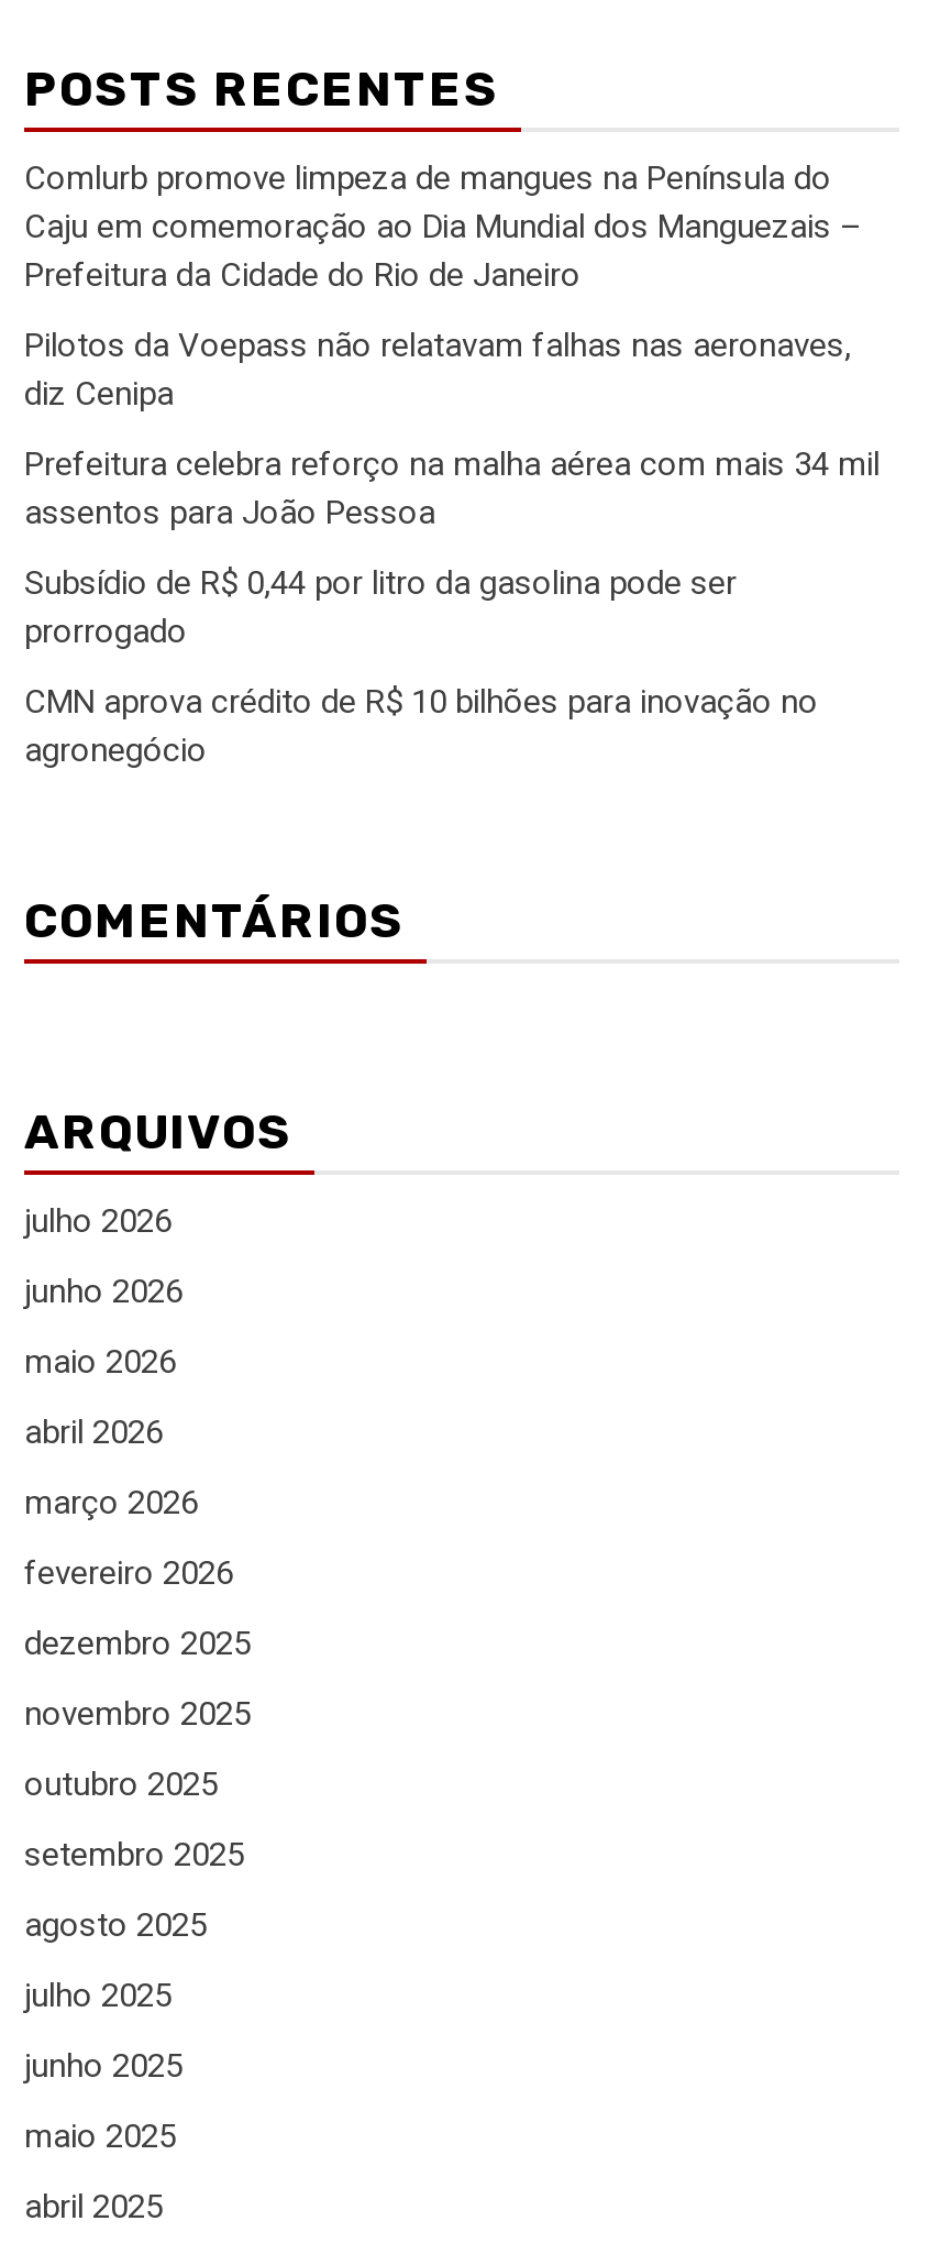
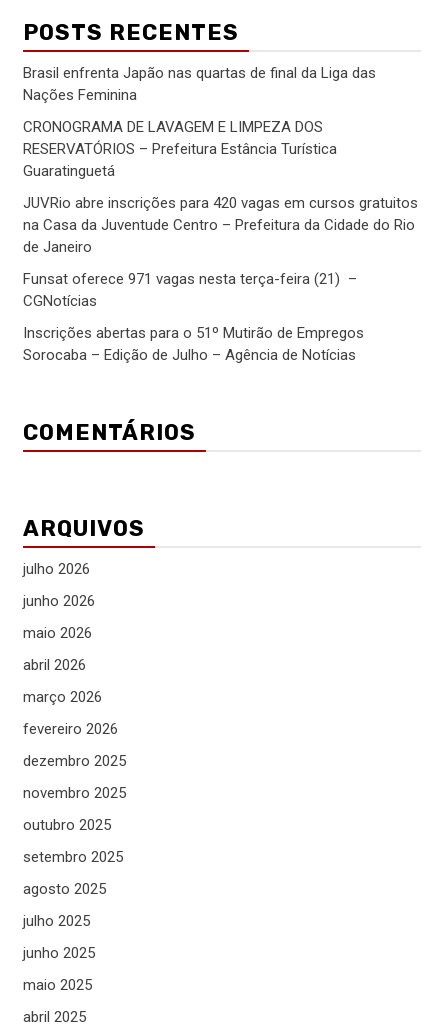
[24,159,860,296] Comlurb promove limpeza de mangues na Península do | Caju em comemoração ao Dia Mundial dos Manguezais – | Prefeitura da Cidade do Rio de Janeiro -> [23,64,376,104] Brasil enfrenta Japão nas quartas de final da Liga das | Nações Feminina
[24,326,851,414] Pilotos da Voepass não relatavam falhas nas aeronaves, | diz Cenipa -> [23,118,337,180] CRONOGRAMA DE LAVAGEM E LIMPEZA DOS | RESERVATÓRIOS – Prefeitura Estância Turística | Guaratinguetá
[24,445,880,533] Prefeitura celebra reforço na malha aérea com mais 34 mil | assentos para João Pessoa -> [23,194,418,256] JUVRio abre inscrições para 420 vagas em cursos gratuitos | na Casa da Juventude Centro – Prefeitura da Cidade do Rio | de Janeiro
[24,564,737,652] Subsídio de R$ 0,44 por litro da gasolina pode ser | prorrogado -> [23,270,357,310] Funsat oferece 971 vagas nesta terça-feira (21) – | CGNotícias
[24,683,818,771] CMN aprova crédito de R$ 10 bilhões para inovação no | agronegócio -> [23,324,364,364] Inscrições abertas para o 51º Mutirão de Empregos | Sorocaba – Edição de Julho – Agência de Notícias

